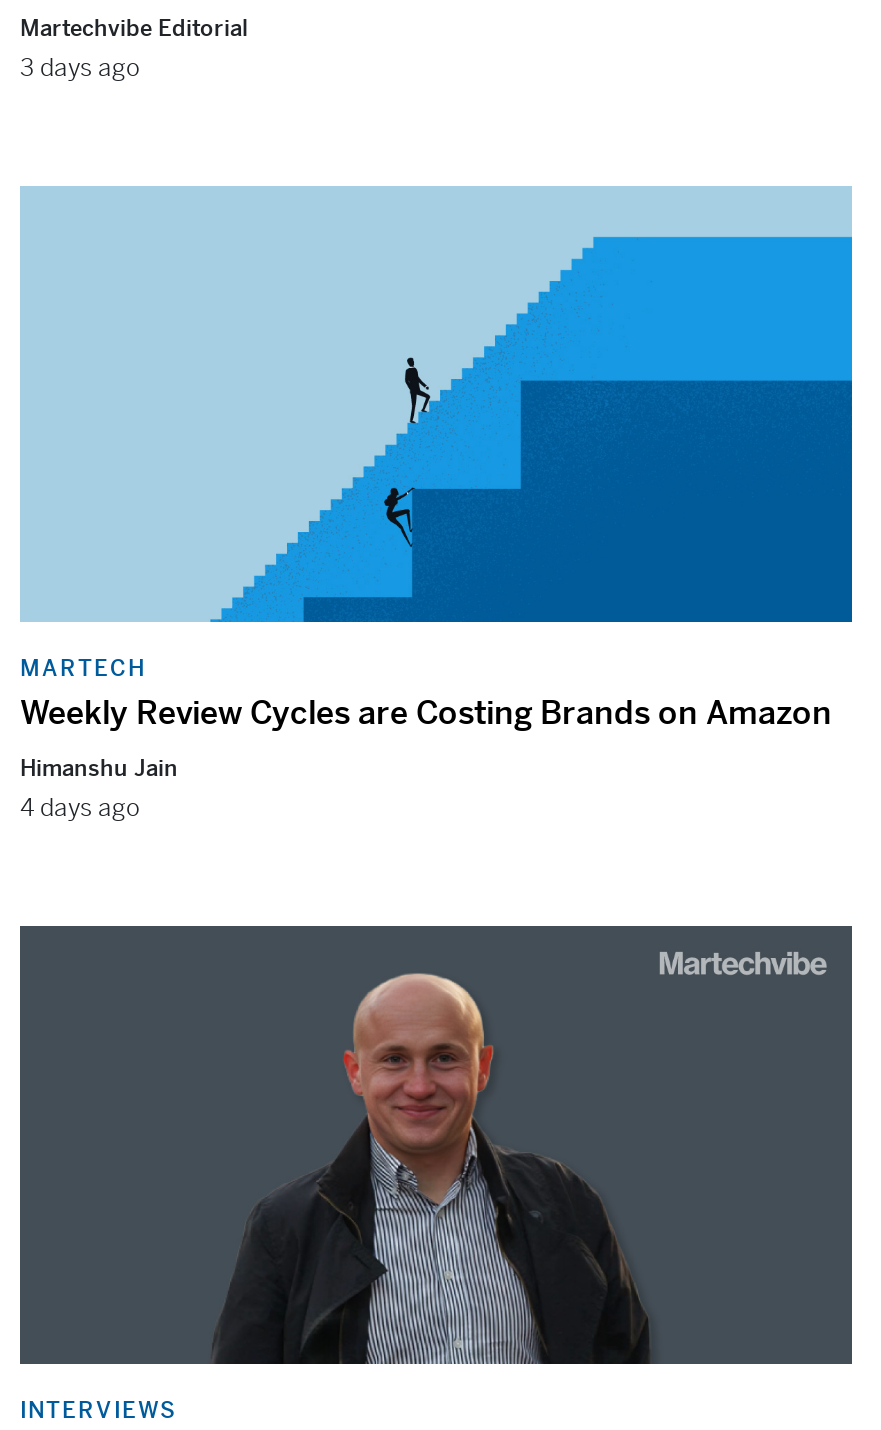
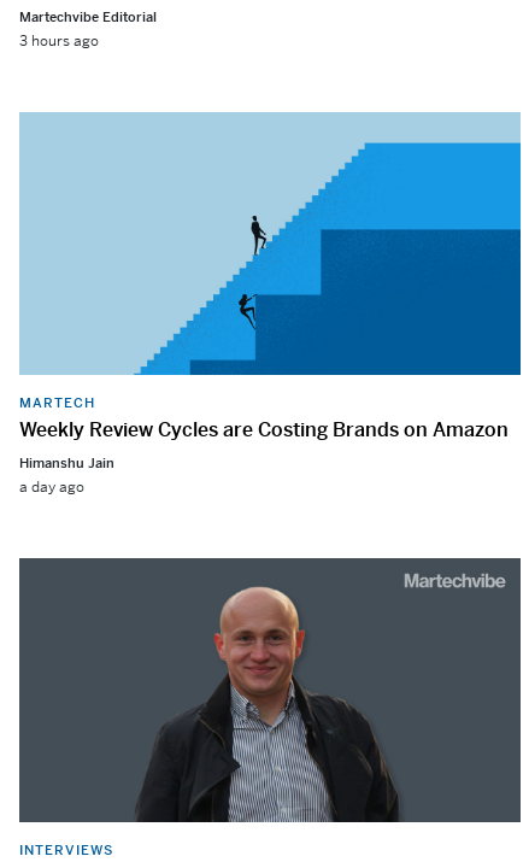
[20,52,140,84] 3 days ago -> [19,31,99,50] 3 hours ago
[20,792,140,824] 4 days ago -> [19,478,84,497] a day ago

